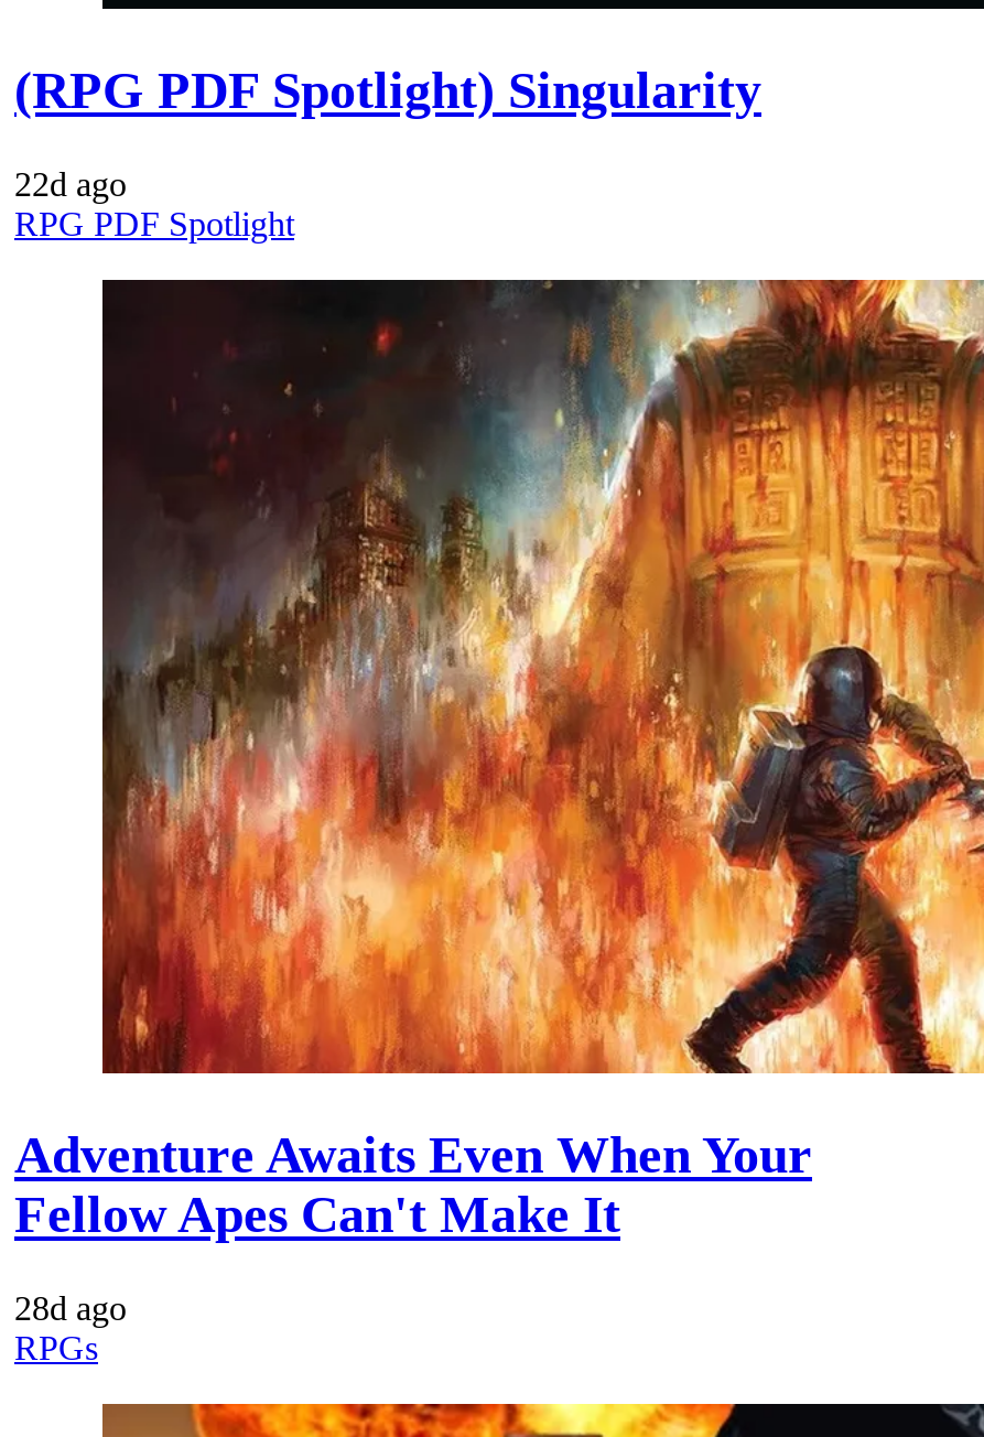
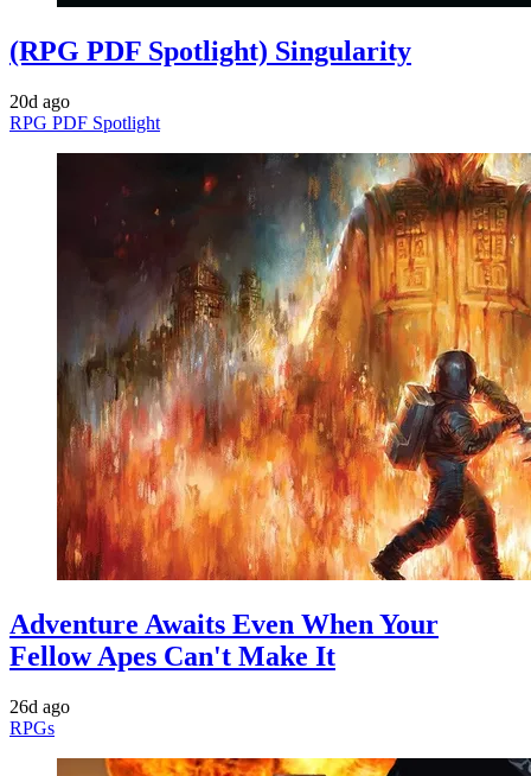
[14,165,127,202] 22d ago -> [9,91,70,111] 20d ago
[14,1288,127,1326] 28d ago -> [9,696,70,716] 26d ago

